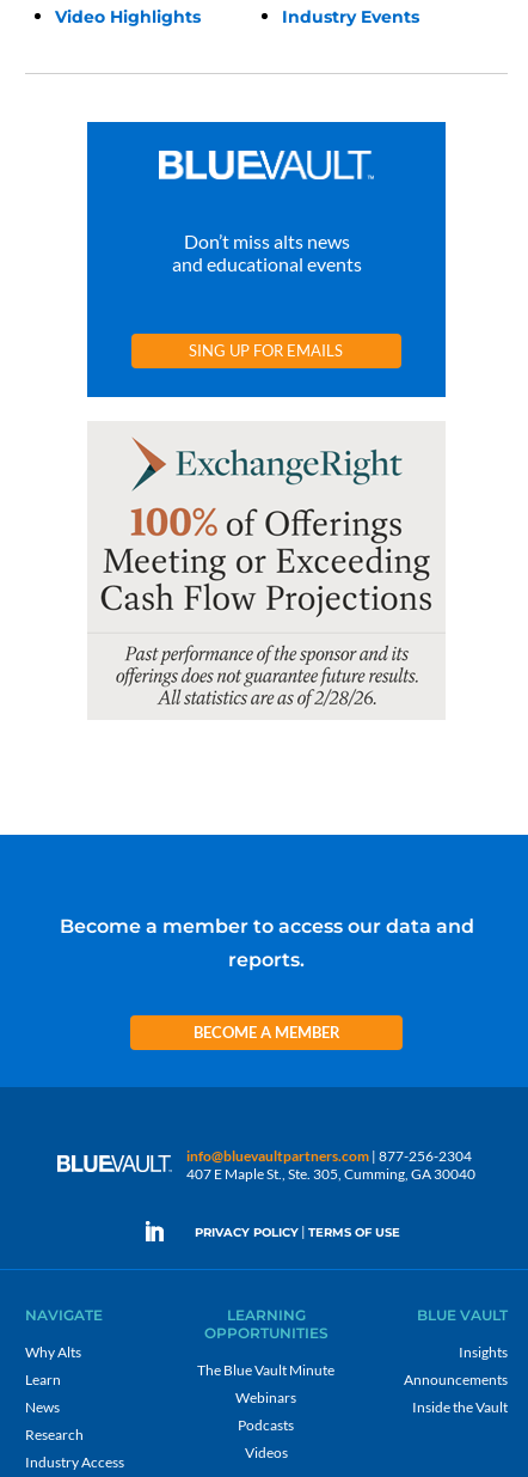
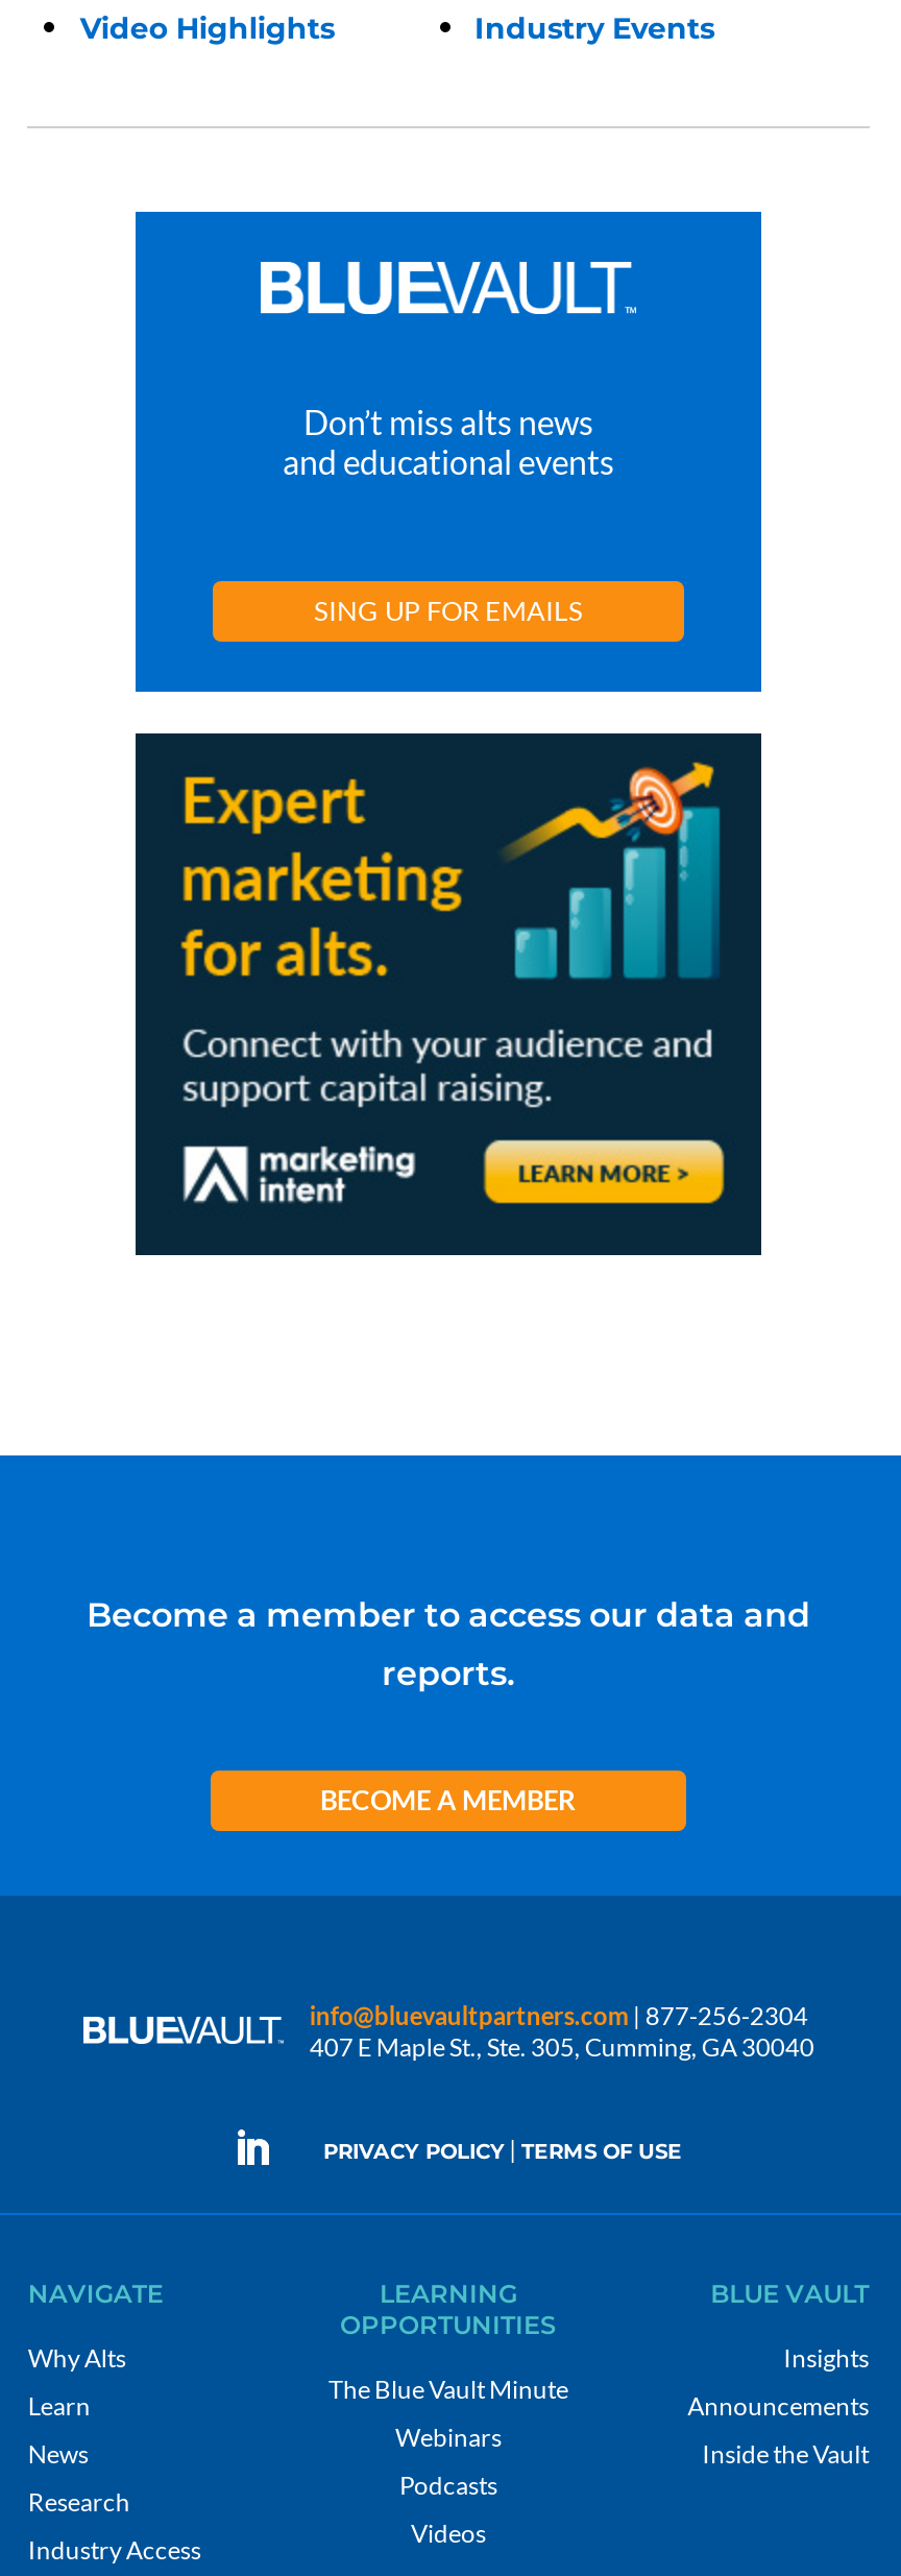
[87,420,446,720] [image] -> [133,730,763,1258] [image]

